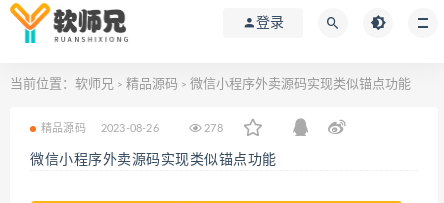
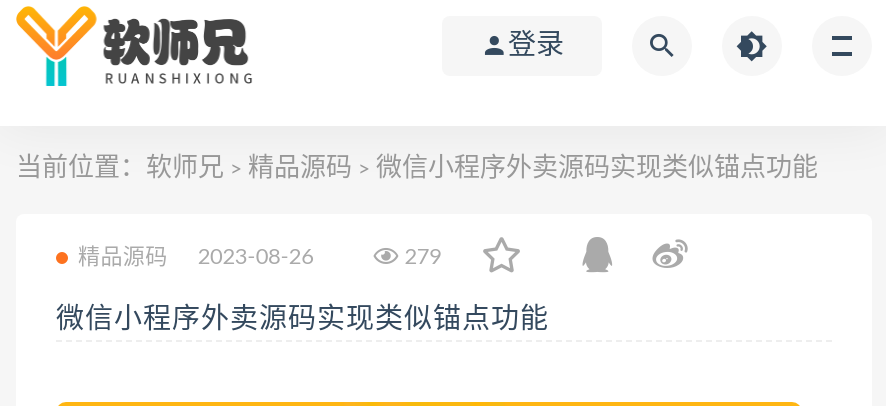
[201,123,223,134] 278 -> [398,246,442,268] 279

